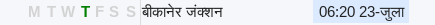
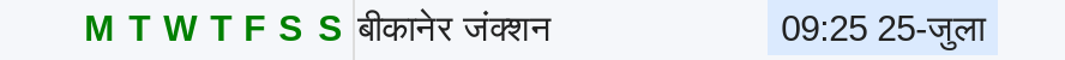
[319,3,404,20] 06:20 23-जुला -> [781,8,985,48] 09:25 25-जुला

